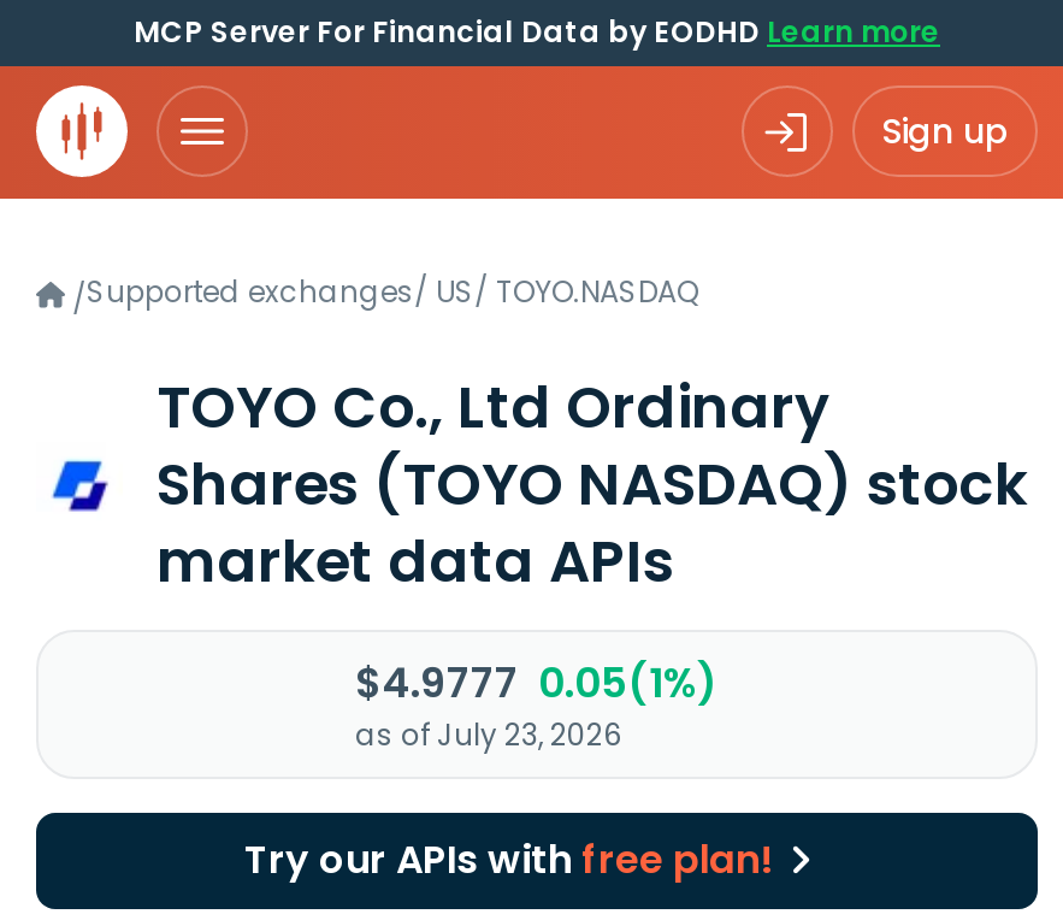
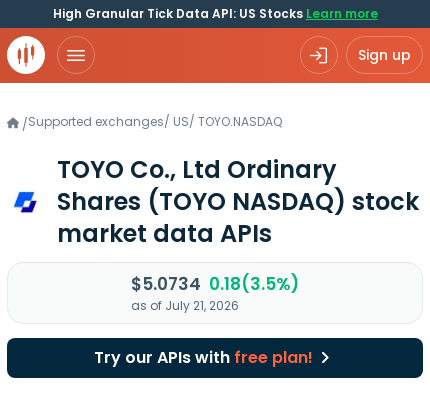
[134,11,940,52] MCP Server For Financial Data by EODHD Learn more -> [52,5,377,22] High Granular Tick Data API: US Stocks Learn more
[355,654,719,712] $4.9777 0.05(1%) -> [131,272,299,296] $5.0734 0.18(3.5%)
[355,714,622,755] as of July 23, 2026 -> [131,297,239,314] as of July 21, 2026

